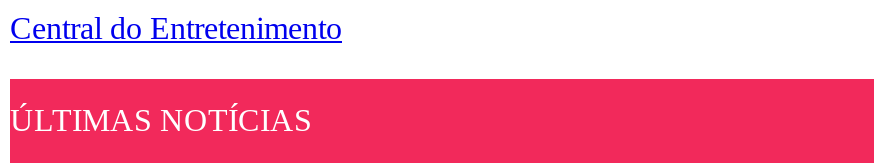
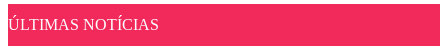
[10,11,342,45] Central do Entretenimento -> none

